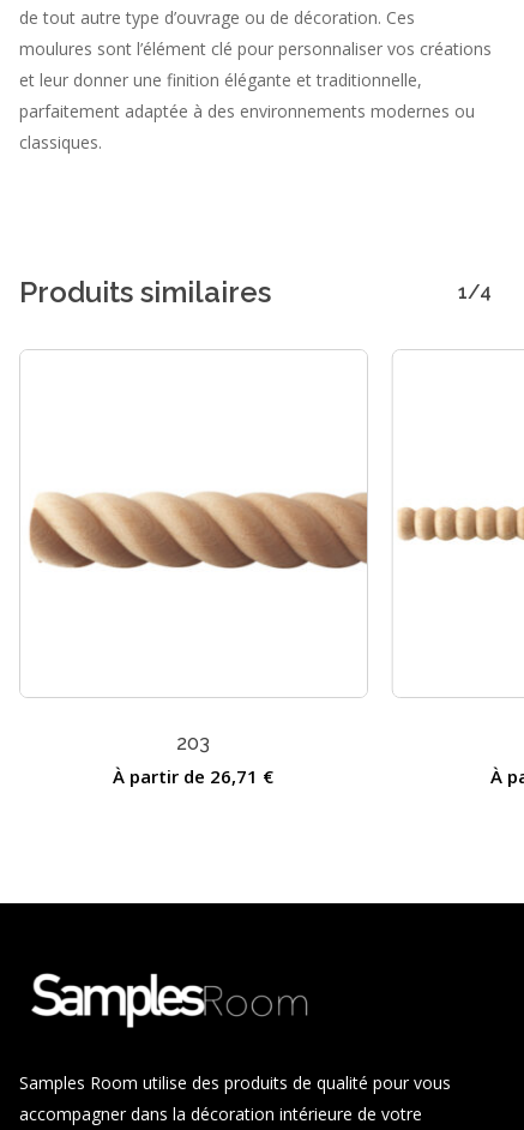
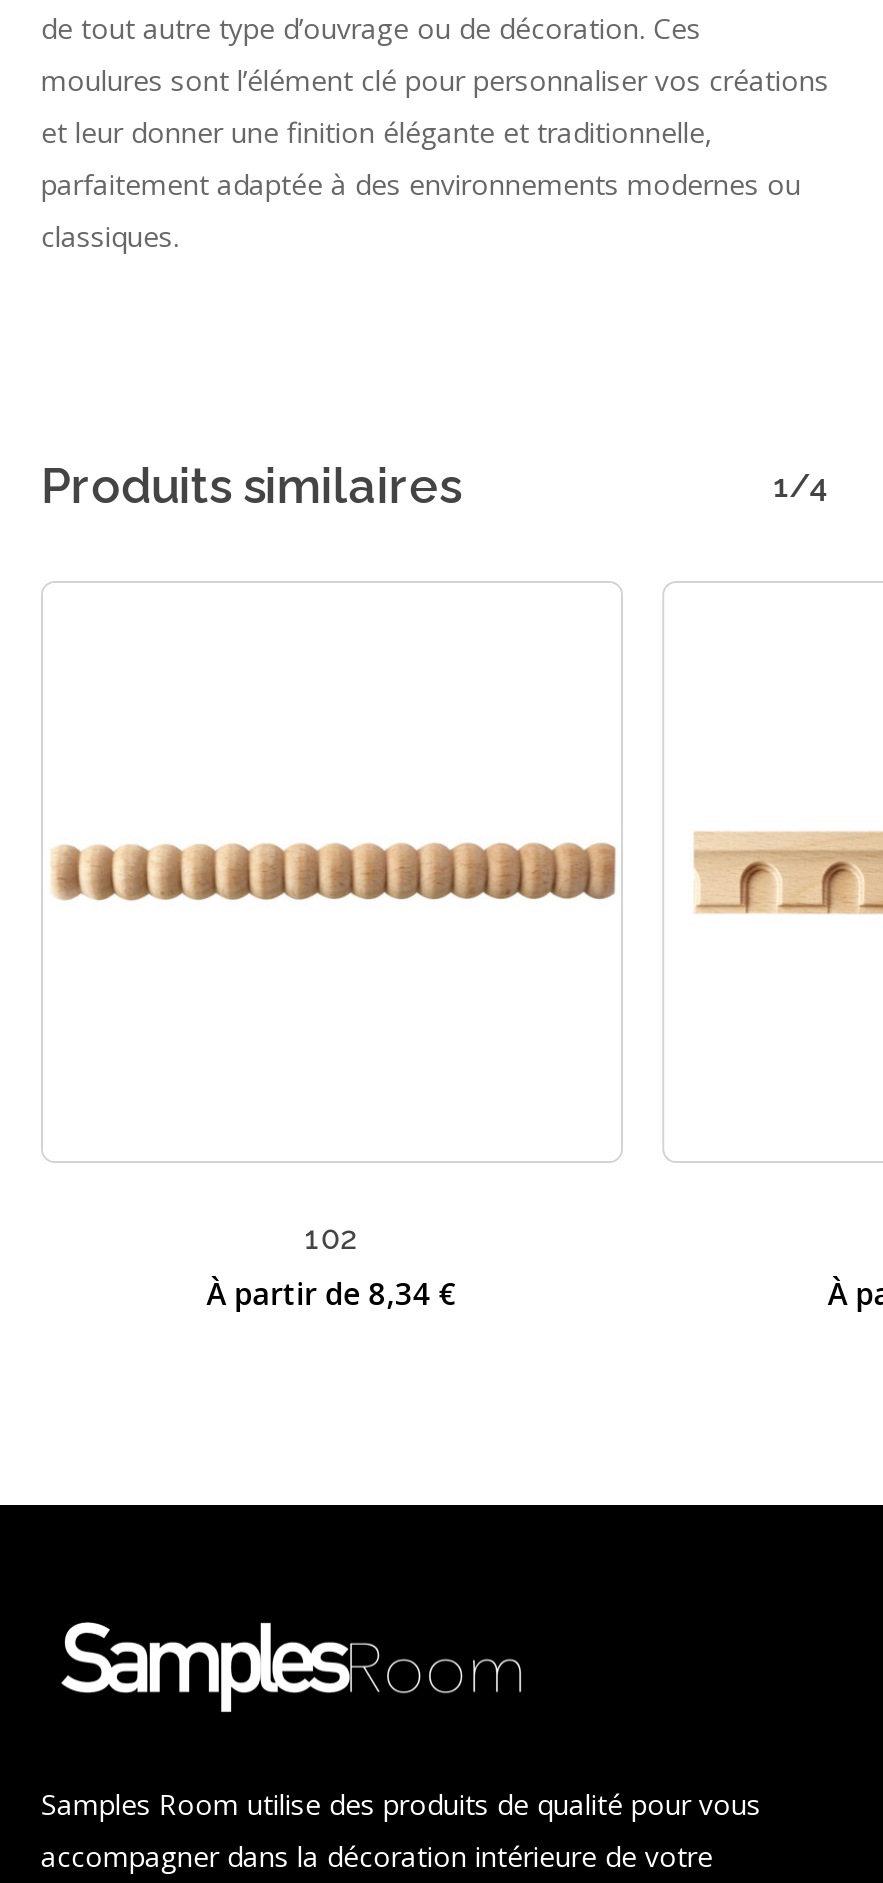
[26,492,368,570] [image] -> [51,821,621,947] [image]
[397,500,520,548] [image] -> [673,831,877,915] [image]
[177,732,210,755] 203 -> [304,1219,358,1257] 102
[113,764,274,788] À partir de 26,71 € -> [206,1273,456,1313] À partir de 8,34 €

